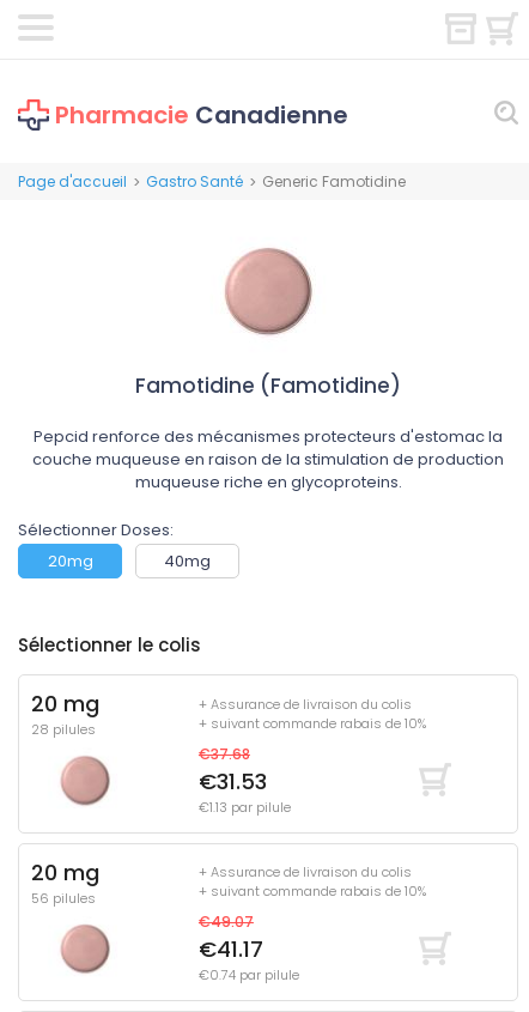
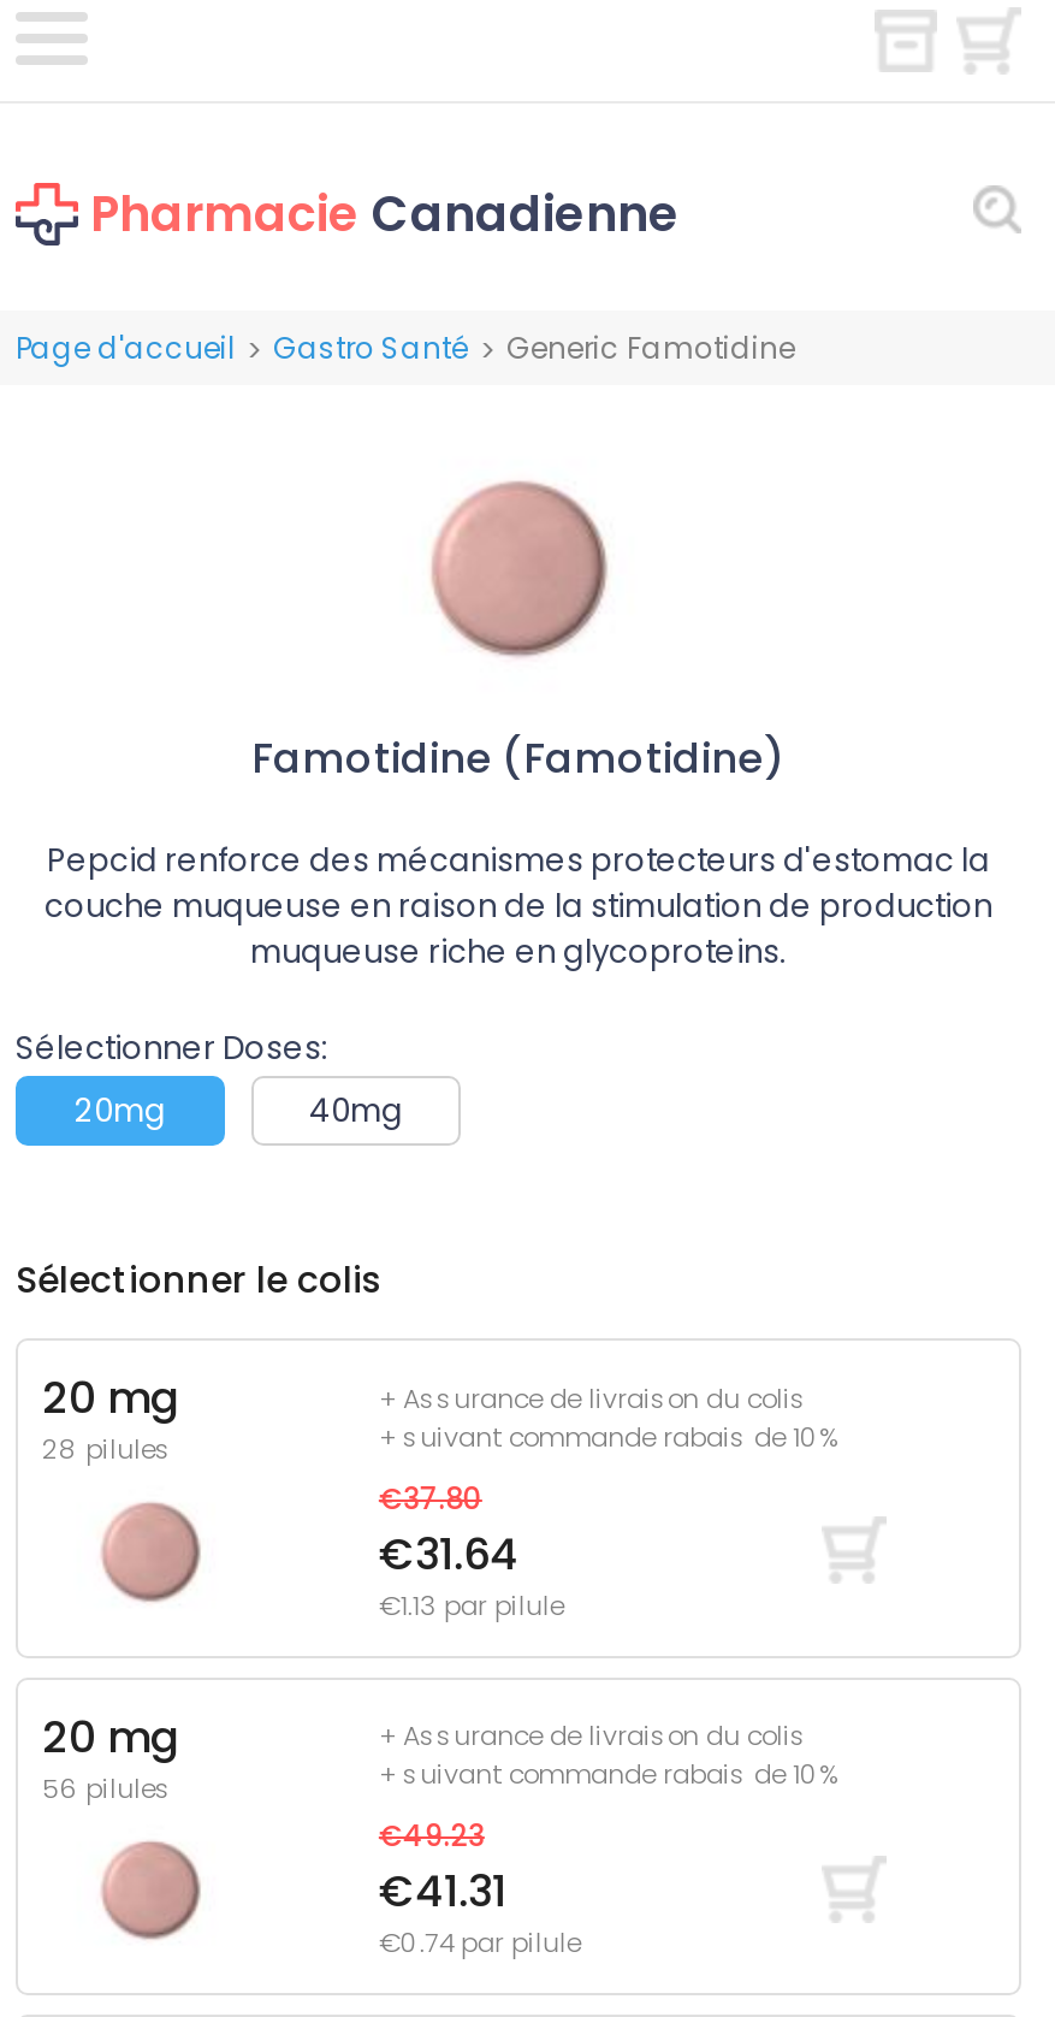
[199,743,250,764] €37.68 -> [379,1477,482,1518] €37.80
[199,766,267,796] €31.53 -> [379,1523,518,1583] €31.64
[199,912,254,932] €49.07 -> [379,1815,485,1856] €49.23
[199,934,263,964] €41.17 -> [379,1861,506,1921] €41.31

